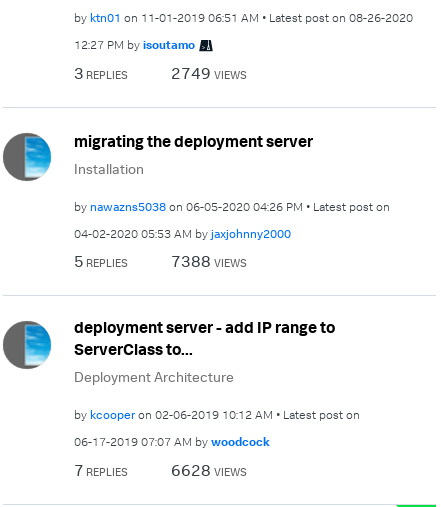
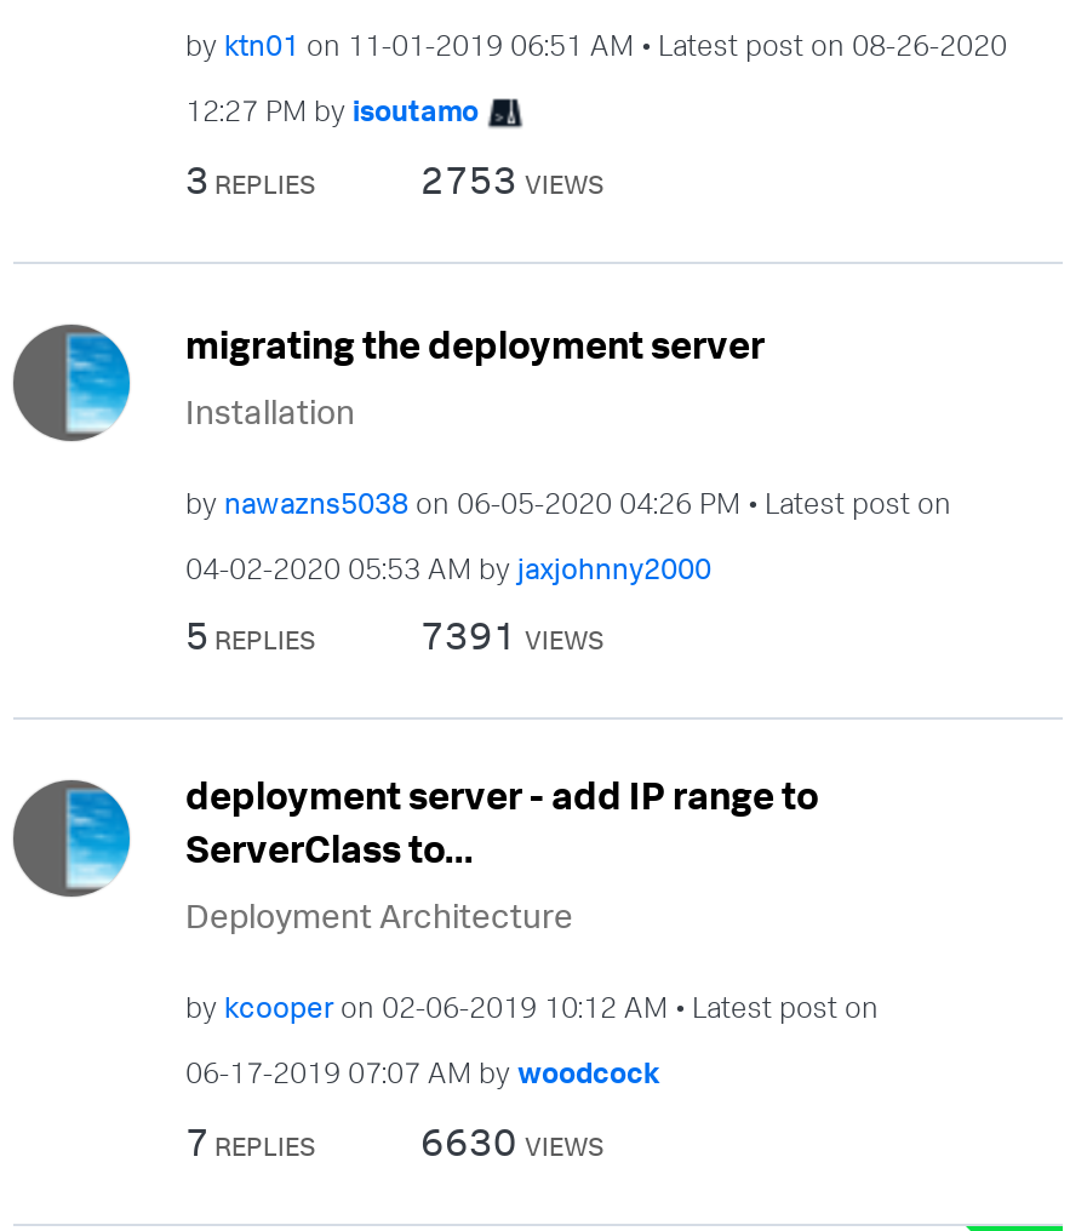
[171,62,247,82] 2749 VIEWS -> [420,154,605,202] 2753 VIEWS
[171,251,247,271] 7388 VIEWS -> [420,611,605,659] 7391 VIEWS
[171,459,247,479] 6628 VIEWS -> [420,1116,605,1164] 6630 VIEWS

